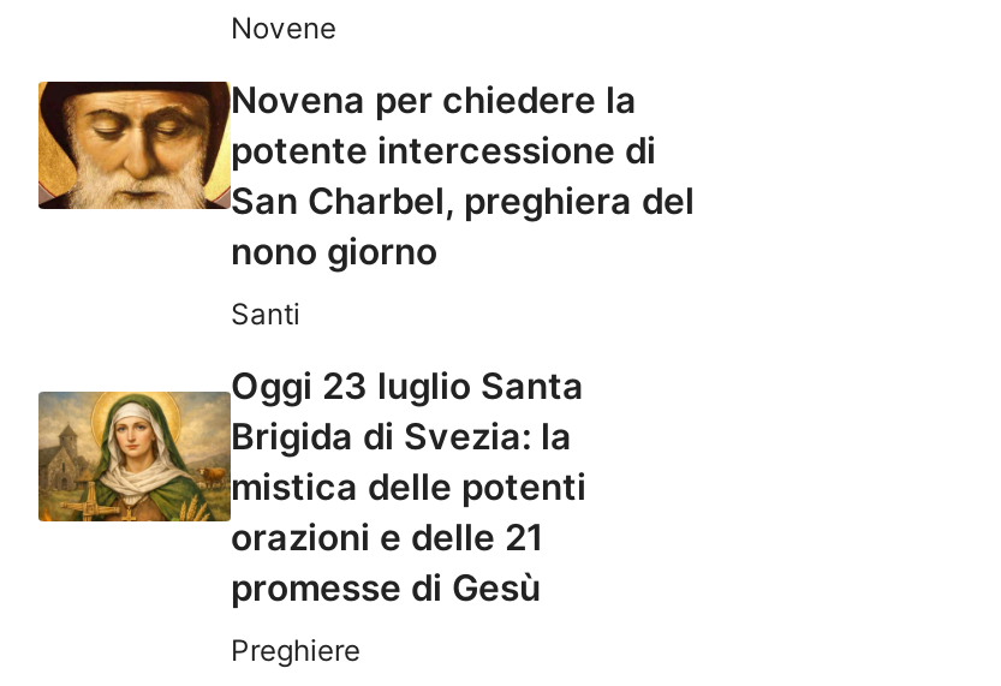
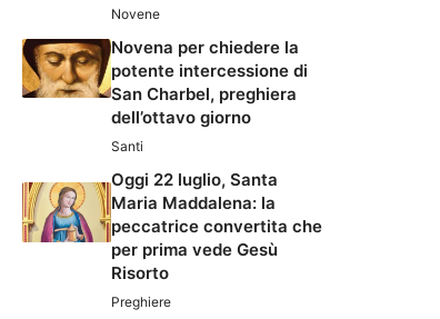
[231,178,695,274] San Charbel, preghiera del | nono giorno -> [111,84,297,128] San Charbel, preghiera | dell’ottavo giorno
[36,363,586,611] [image] | Oggi 23 luglio Santa | Brigida di Svezia: la | mistica delle potenti | orazioni e delle 21 | promesse di Gesù -> [21,169,322,284] [image] | Oggi 22 luglio, Santa | Maria Maddalena: la | peccatrice convertita che | per prima vede Gesù | Risorto

